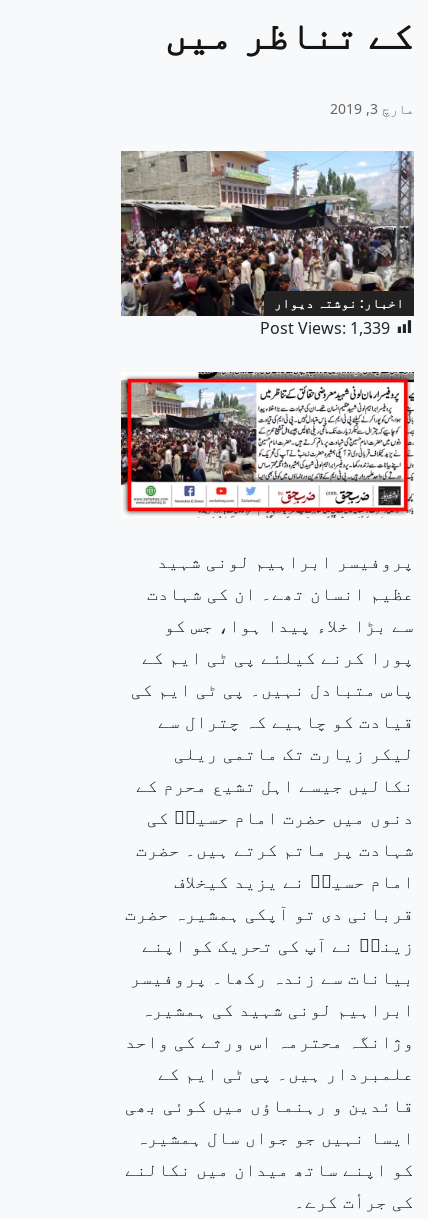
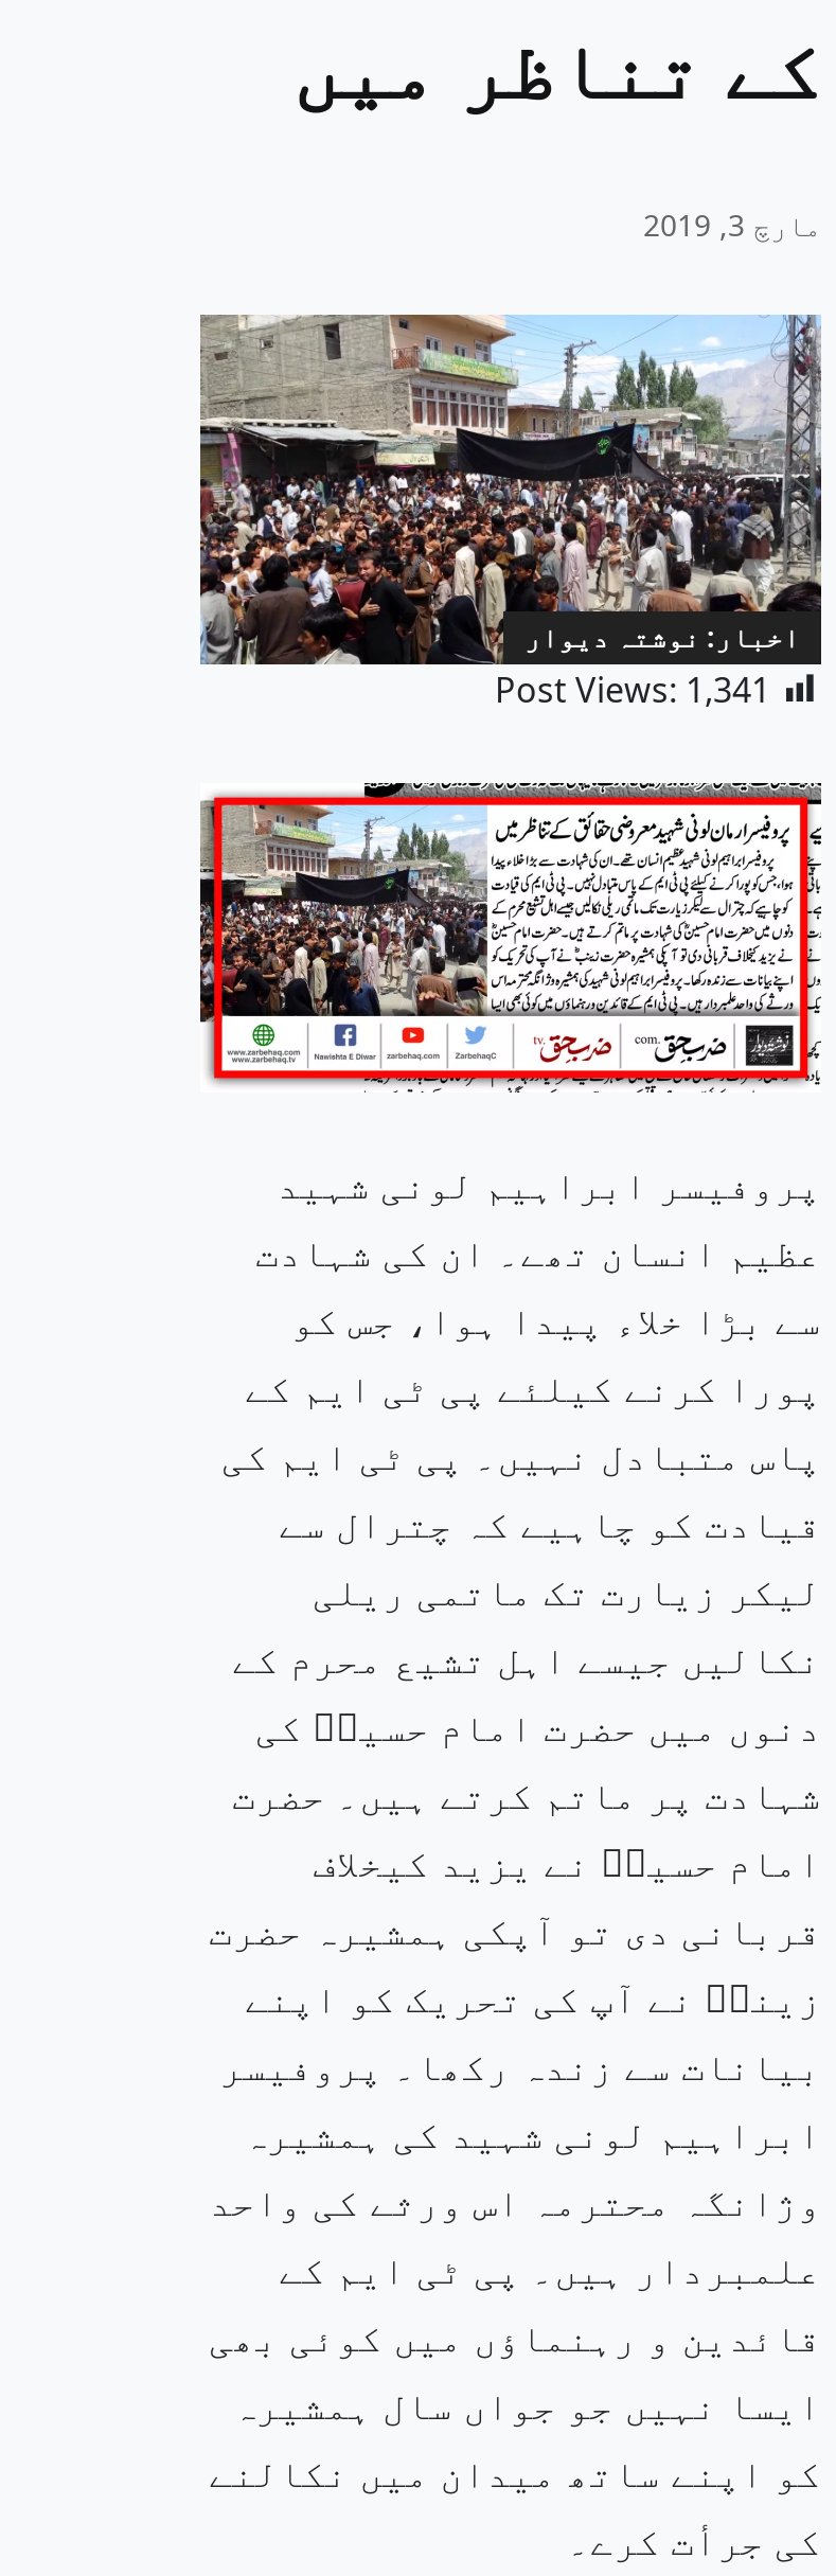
[260,317,390,339] Post Views: 1,339 -> [495,666,770,712] Post Views: 1,341

